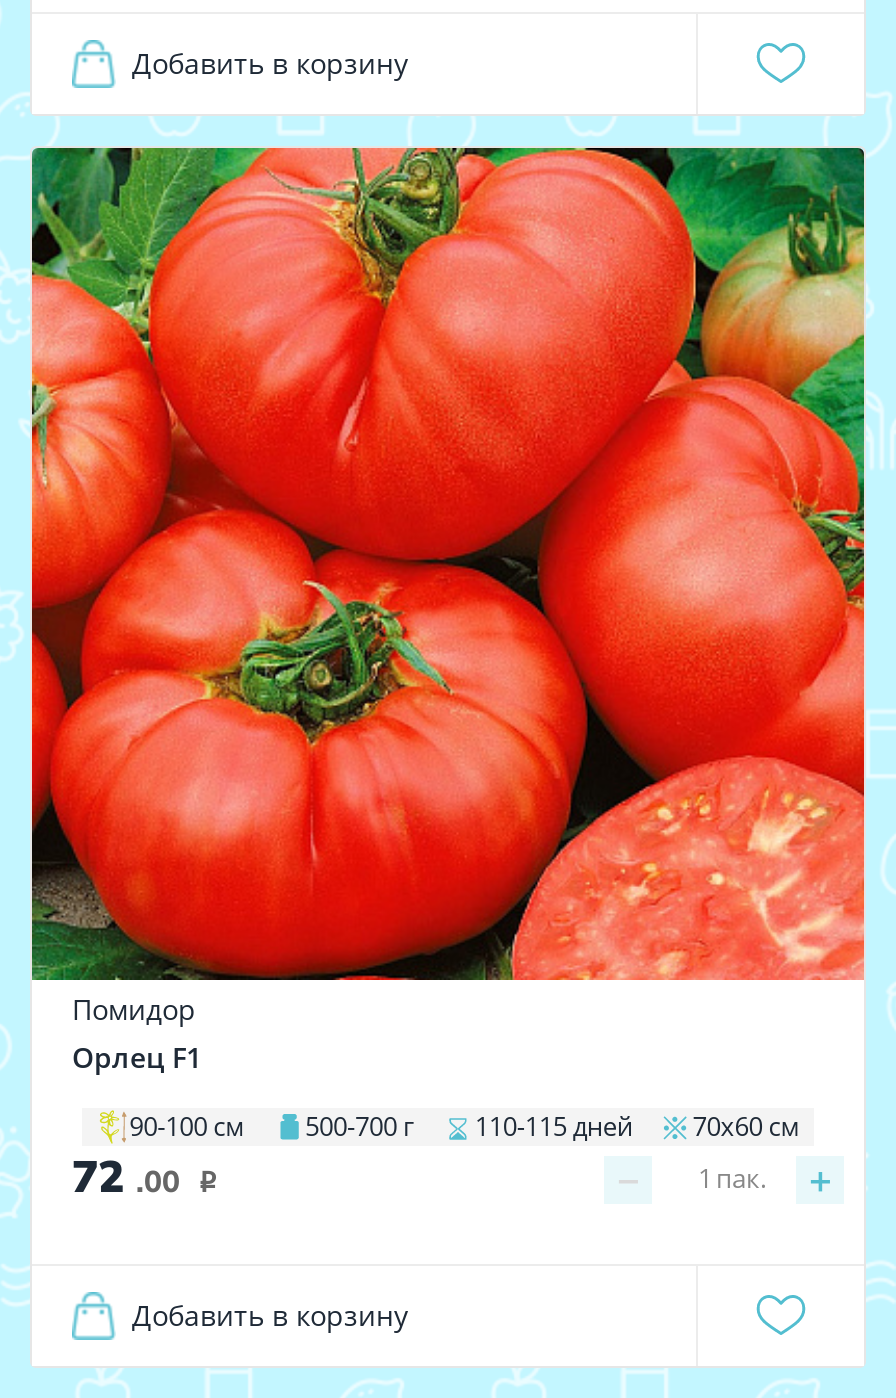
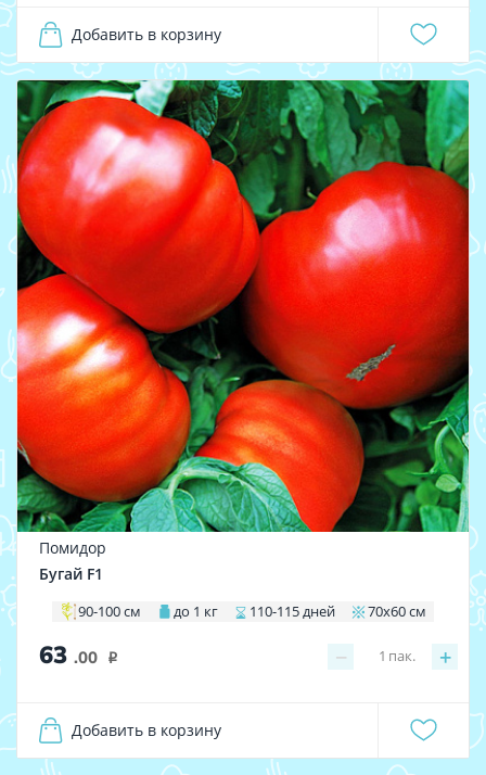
[6,146,890,1076] [image] | Орлец F1 -> [3,79,483,584] [image] | Бугай F1
[129,1108,801,1144] 90-100 см 500-700 г 110-115 дней 70х60 см -> [78,602,427,621] 90-100 см до 1 кг 110-115 дней 70х60 см
[72,1149,180,1205] 72.00 -> [39,640,98,670] 63.00

